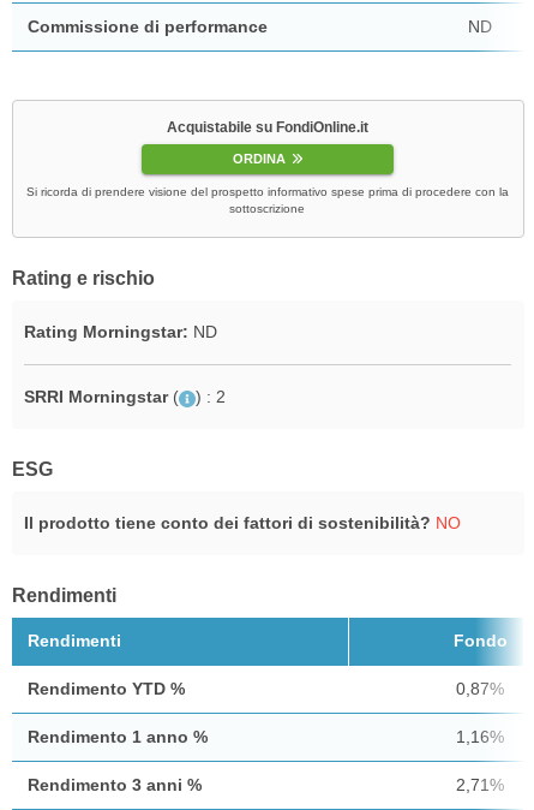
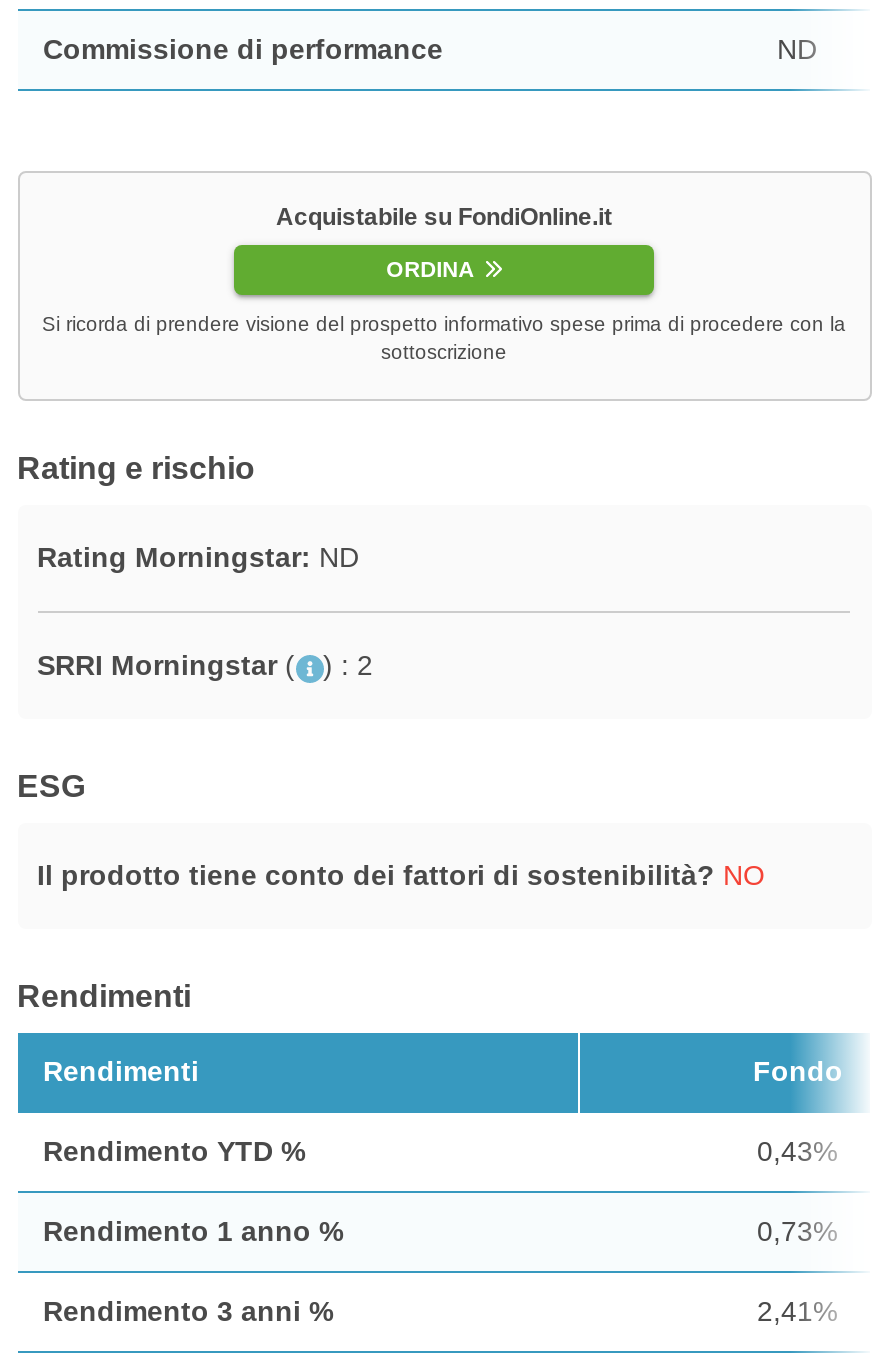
[455,679,503,698] 0,87% -> [757,1135,837,1167] 0,43%
[455,727,503,747] 1,16% -> [757,1215,837,1247] 0,73%
[455,775,503,795] 2,71% -> [757,1295,837,1327] 2,41%

